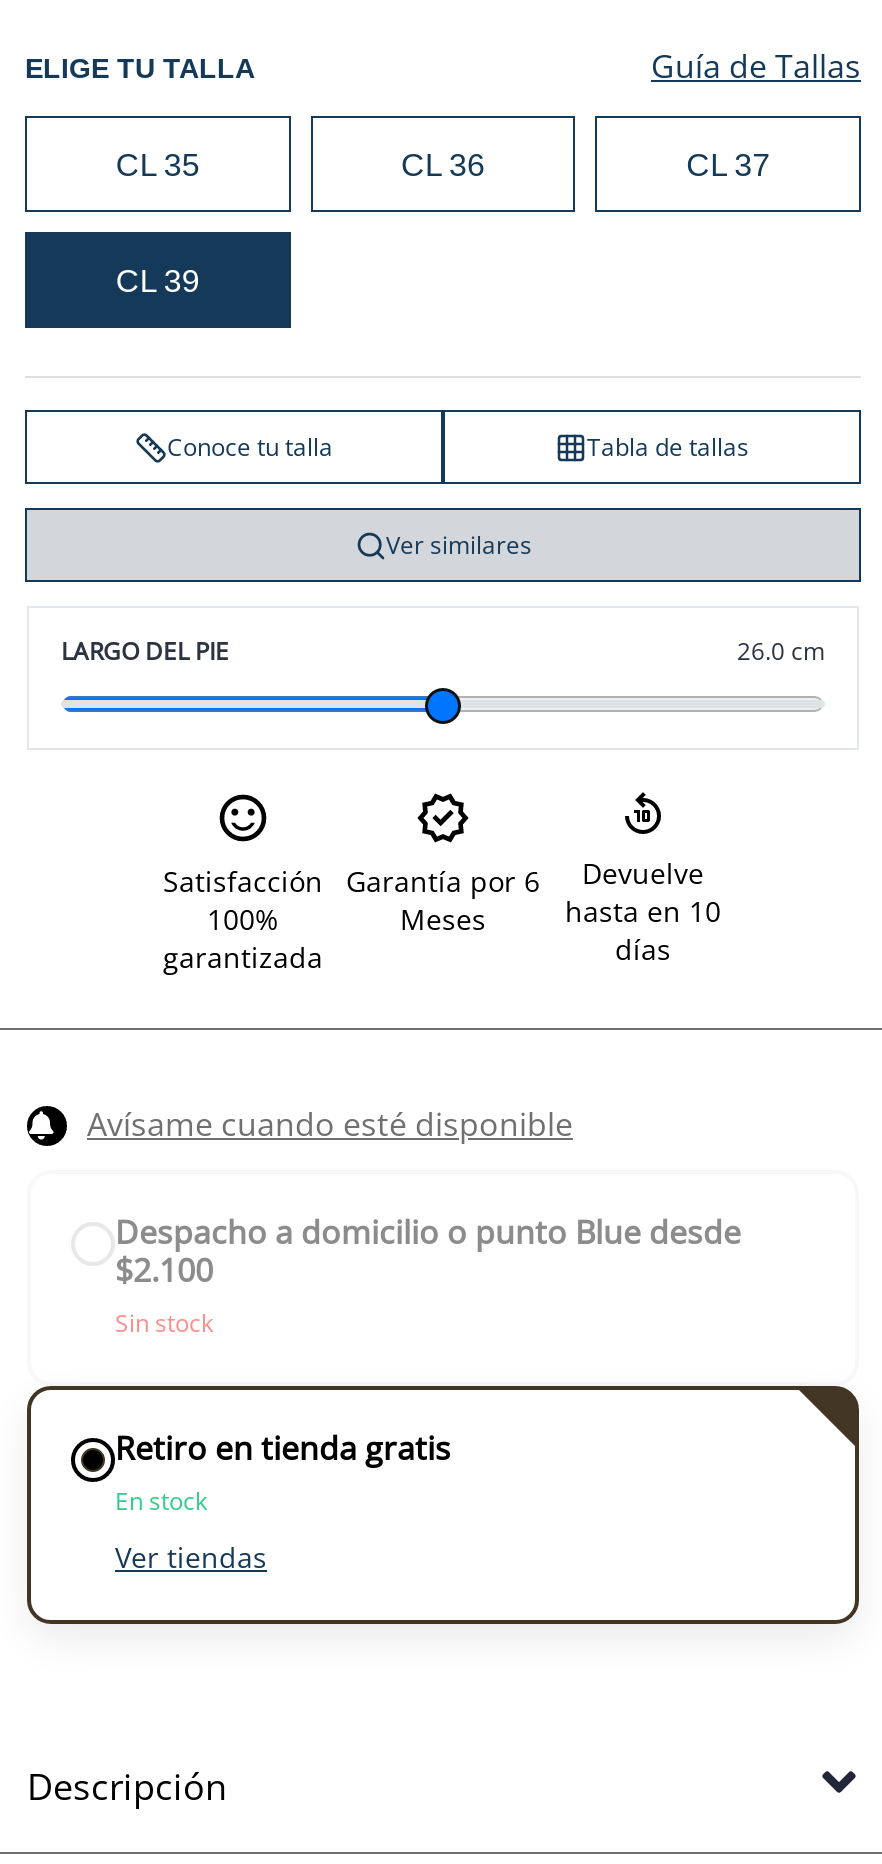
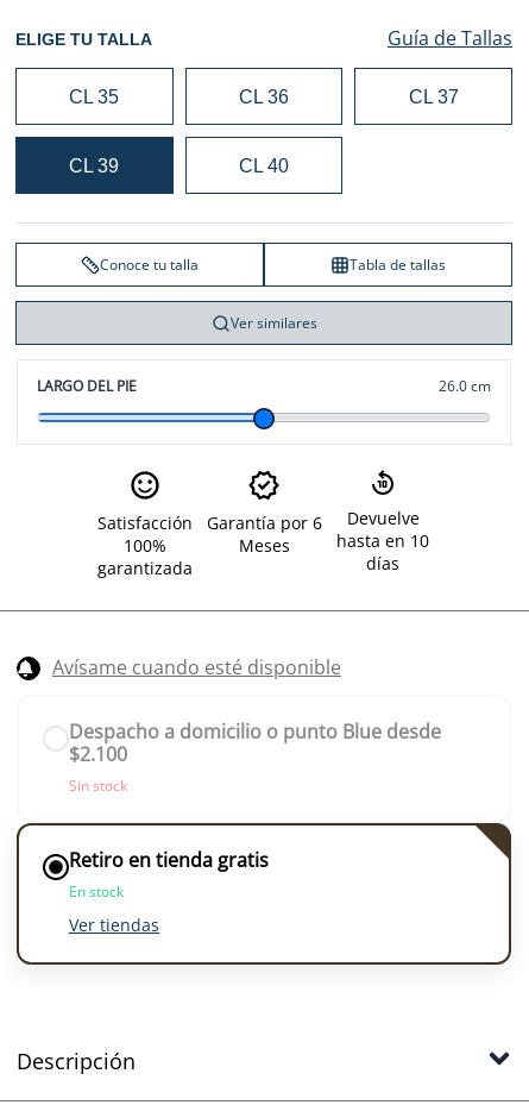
none -> [239,155,289,175] CL 40

